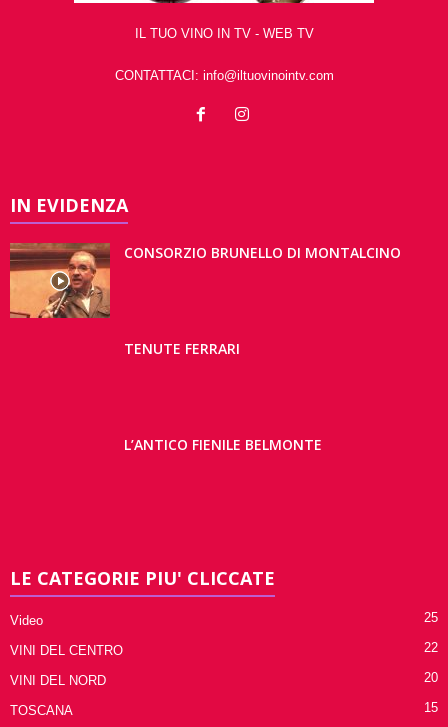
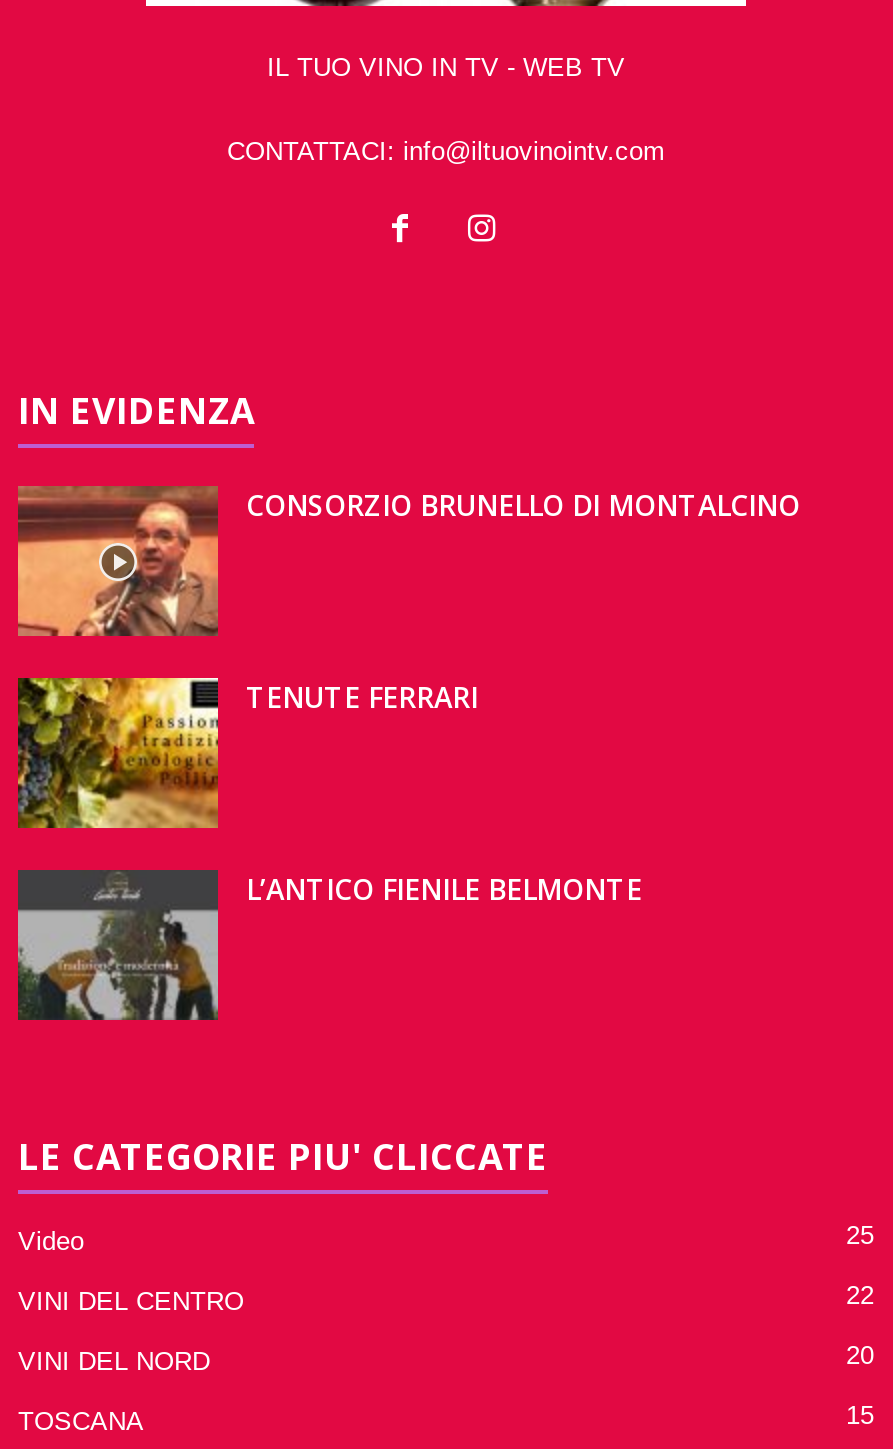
none -> [16,676,220,830] [image]
none -> [16,868,220,1022] [image]

